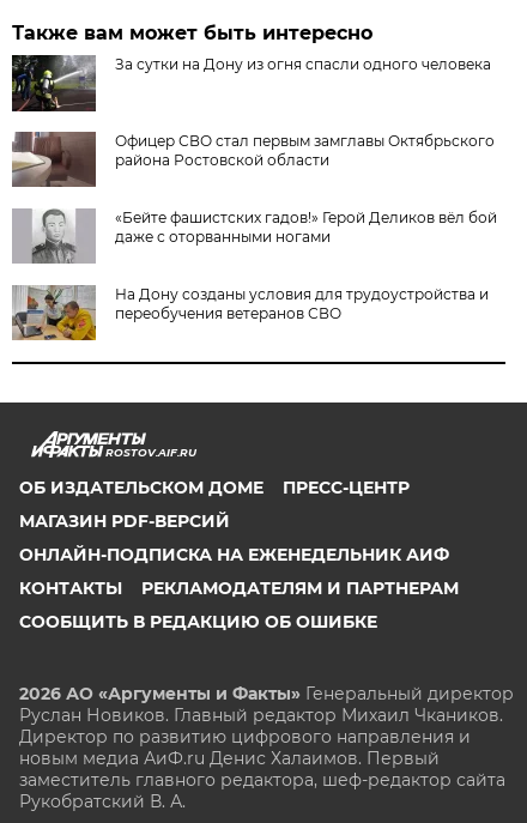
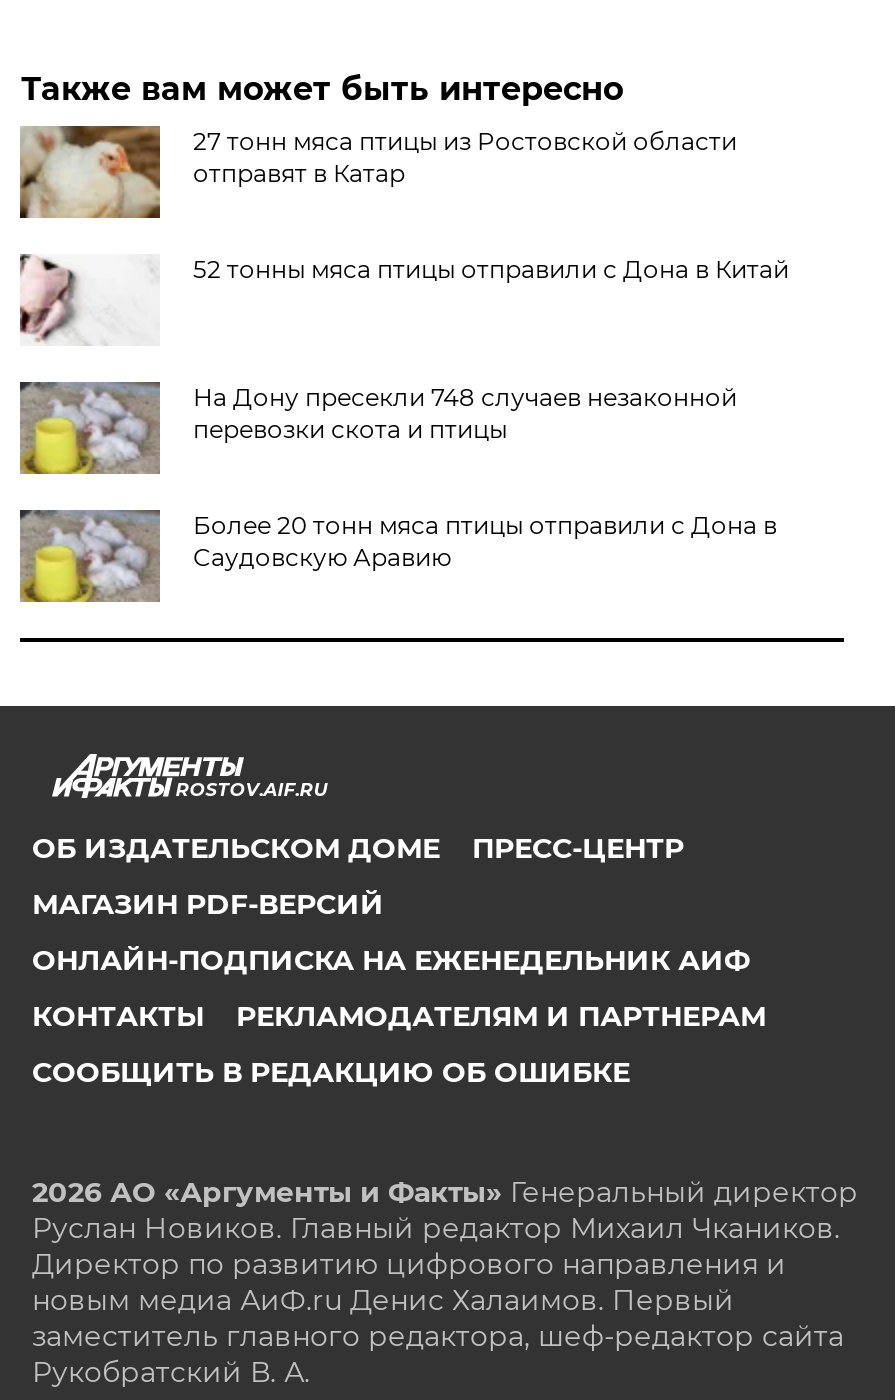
[11,54,492,113] [image] | За сутки на Дону из огня спасли одного человека -> [18,124,737,220] [image] | 27 тонн мяса птицы из Ростовской области | отправят в Катар
[11,131,495,188] [image] | Офицер СВО стал первым замглавы Октябрьского | района Ростовской области -> [18,254,789,346] [image] | 52 тонны мяса птицы отправили с Дона в Китай
[12,208,498,265] [image] | «Бейте фашистских гадов!» Герой Деликов вёл бой | даже с оторванными ногами -> [18,380,737,476] [image] | На Дону пресекли 748 случаев незаконной | перевозки скота и птицы
[12,285,489,341] [image] | На Дону созданы условия для трудоустройства и | переобучения ветеранов СВО -> [18,510,777,604] [image] | Более 20 тонн мяса птицы отправили с Дона в | Саудовскую Аравию

